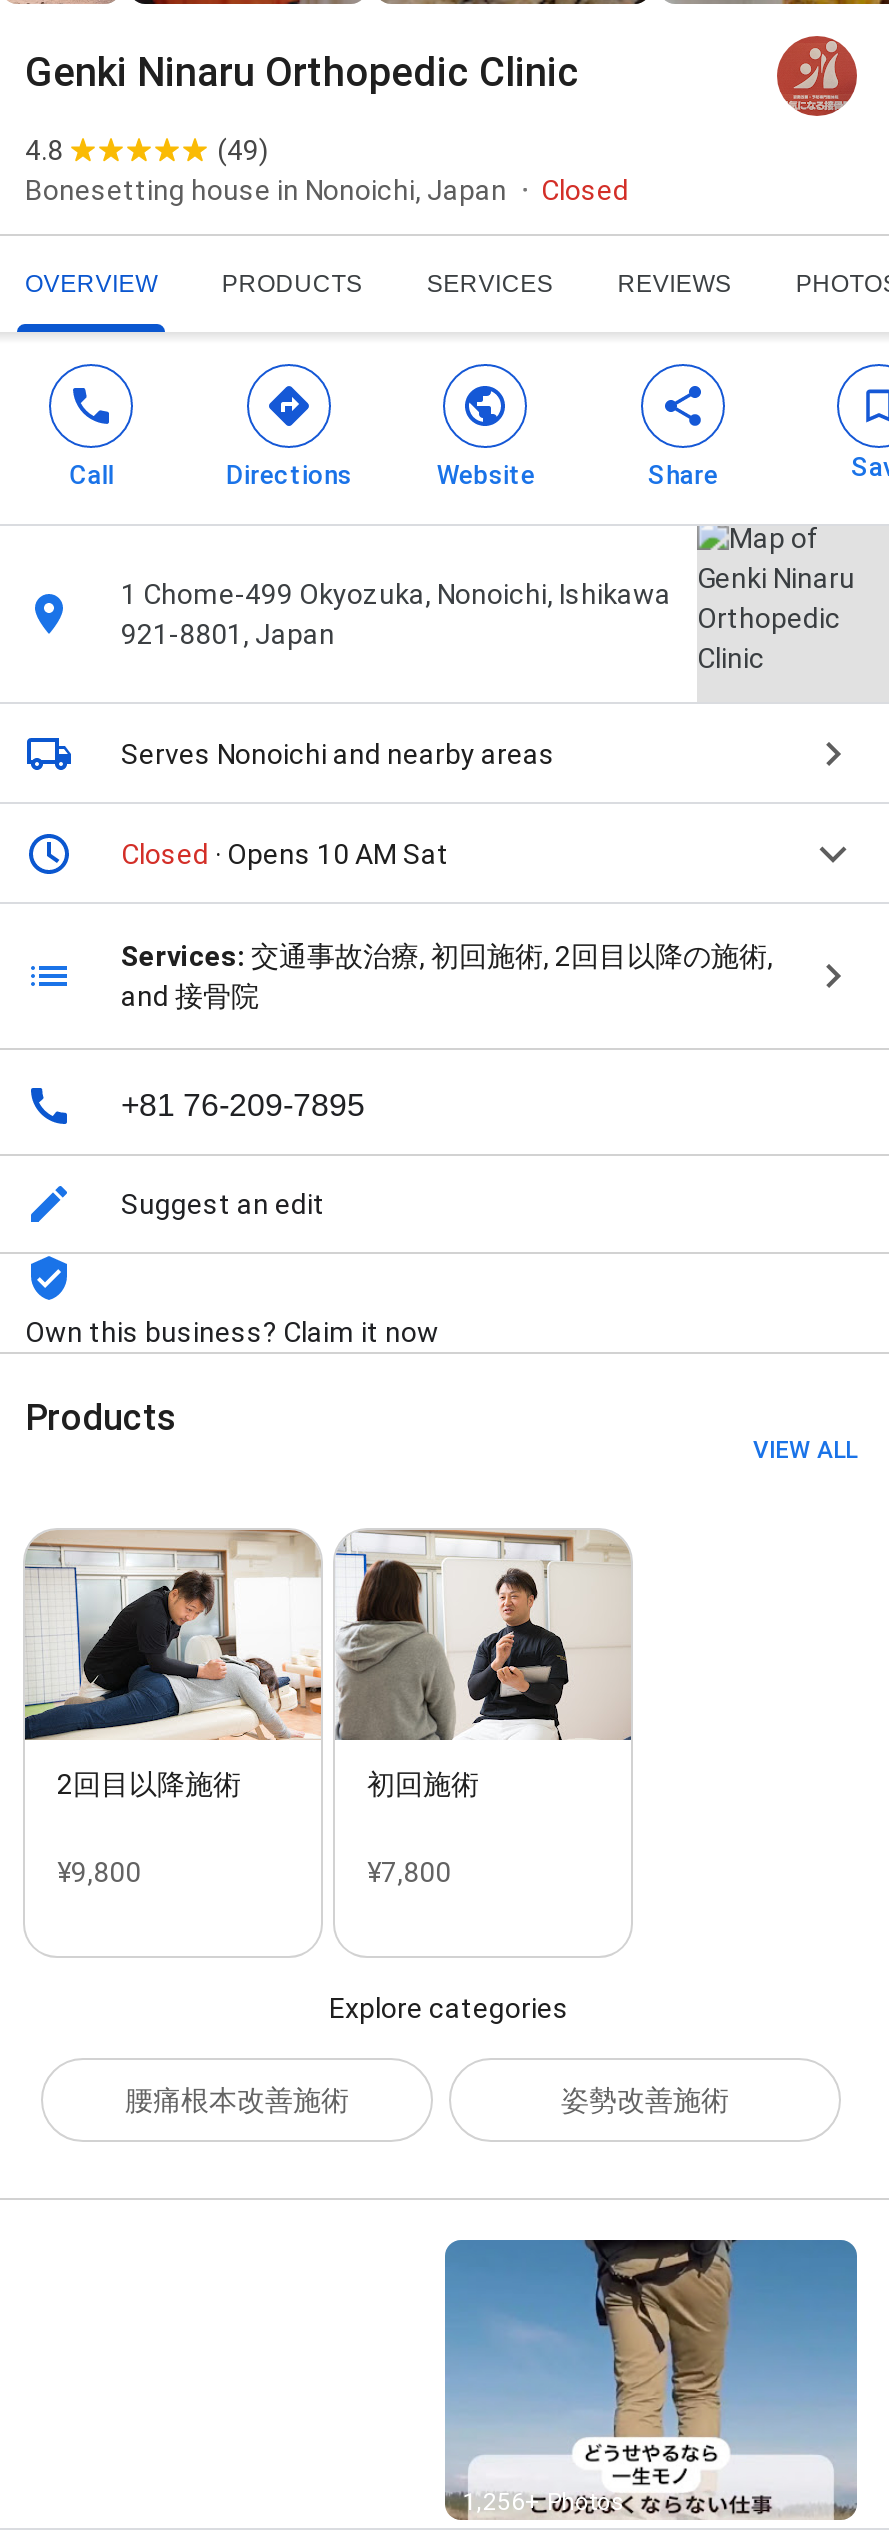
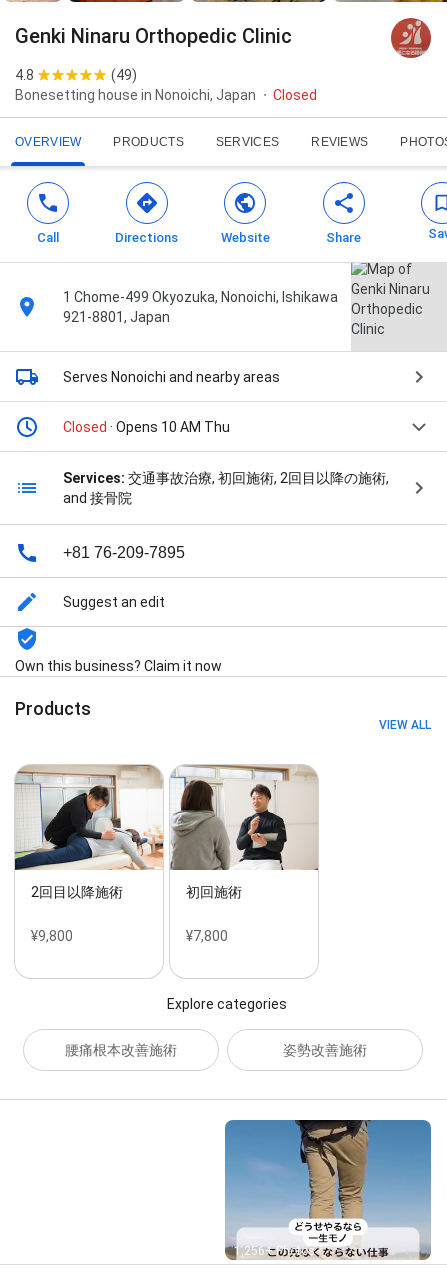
[121,838,449,870] Closed · Opens 10 AM Sat -> [63,419,230,435] Closed · Opens 10 AM Thu

